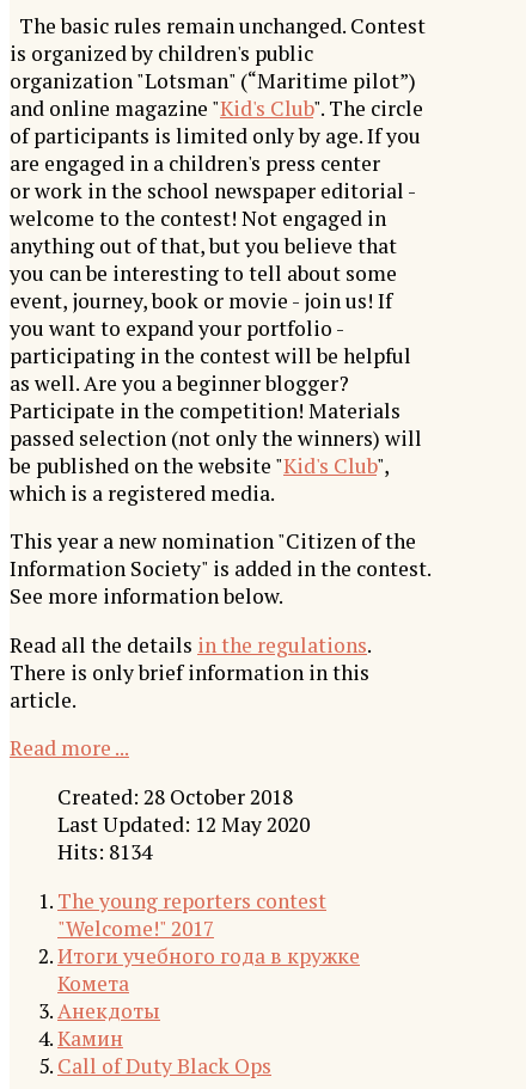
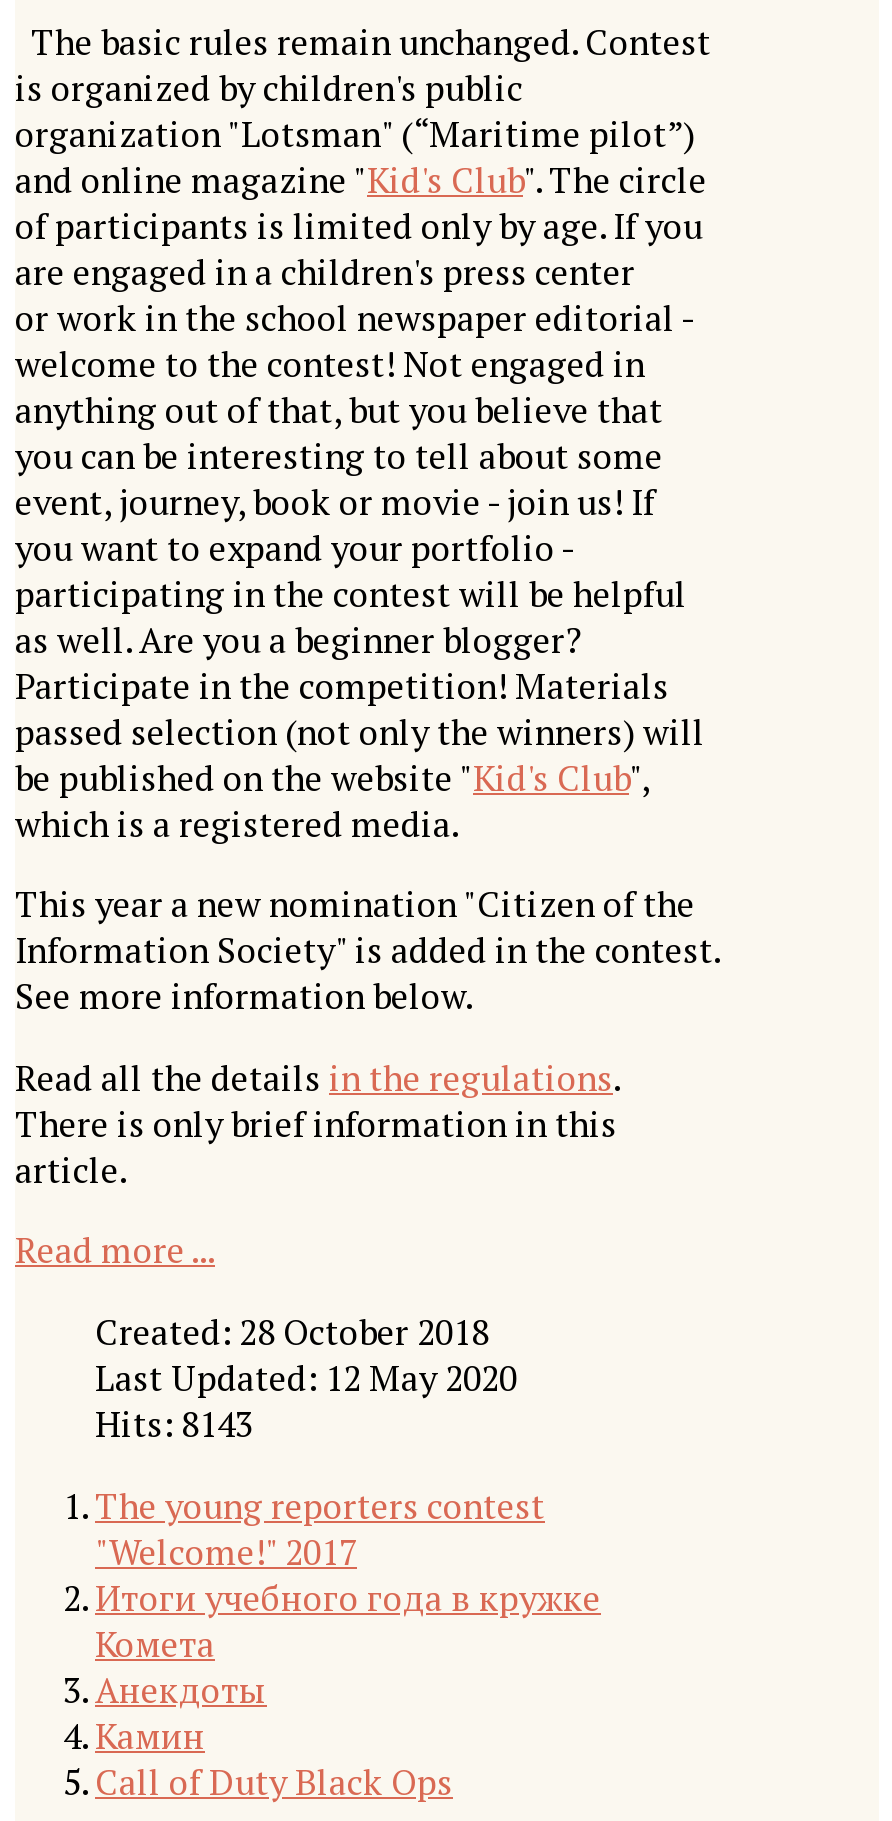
[57,838,152,865] Hits: 8134 -> [95,1401,253,1447] Hits: 8143

